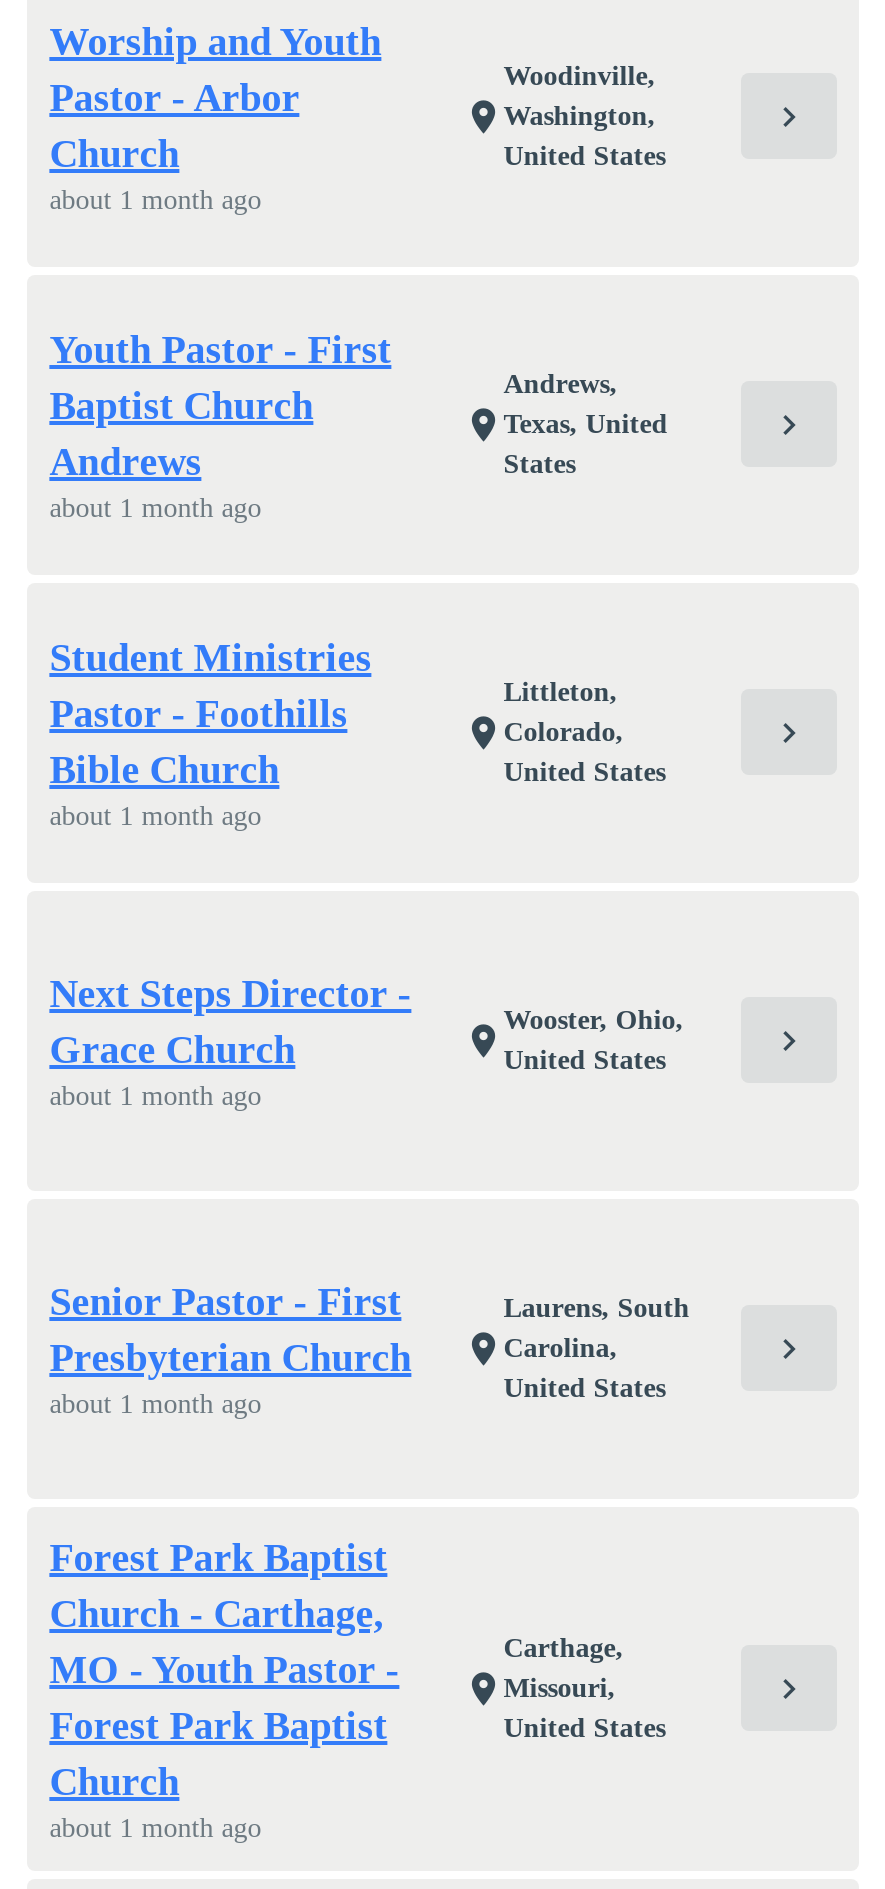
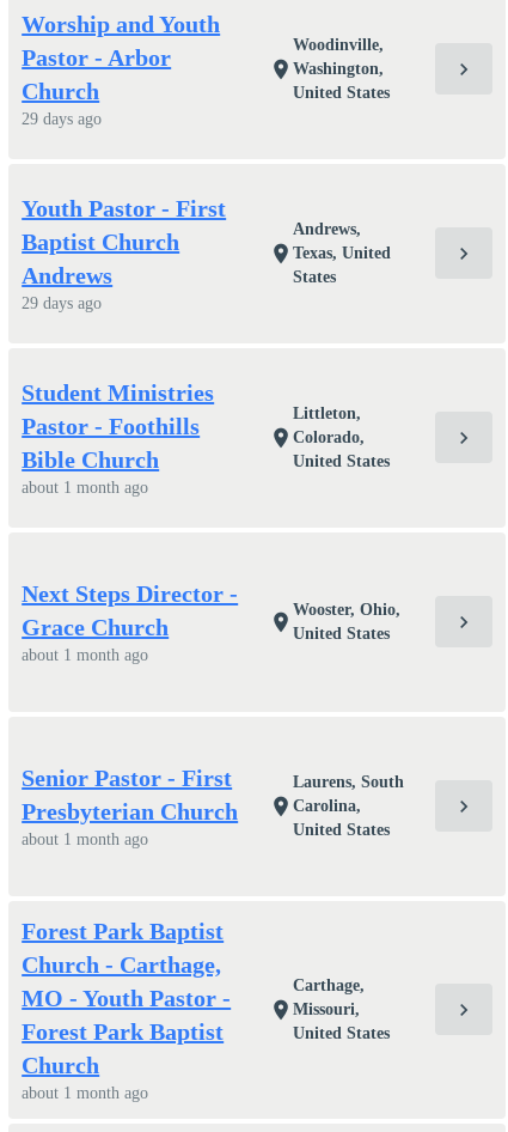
[49,185,261,215] about 1 month ago -> [22,110,102,128] 29 days ago
[49,493,261,523] about 1 month ago -> [22,294,102,312] 29 days ago

